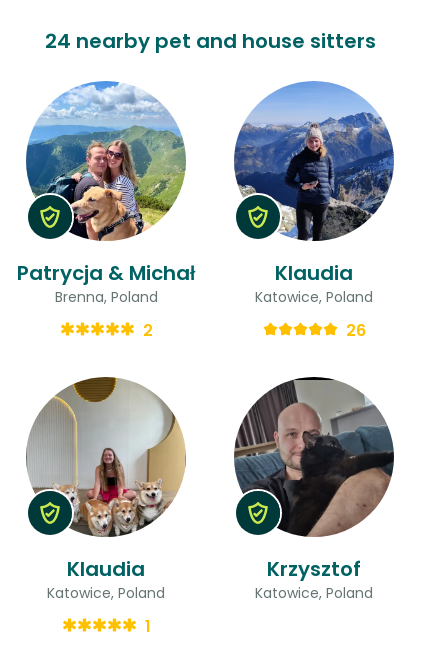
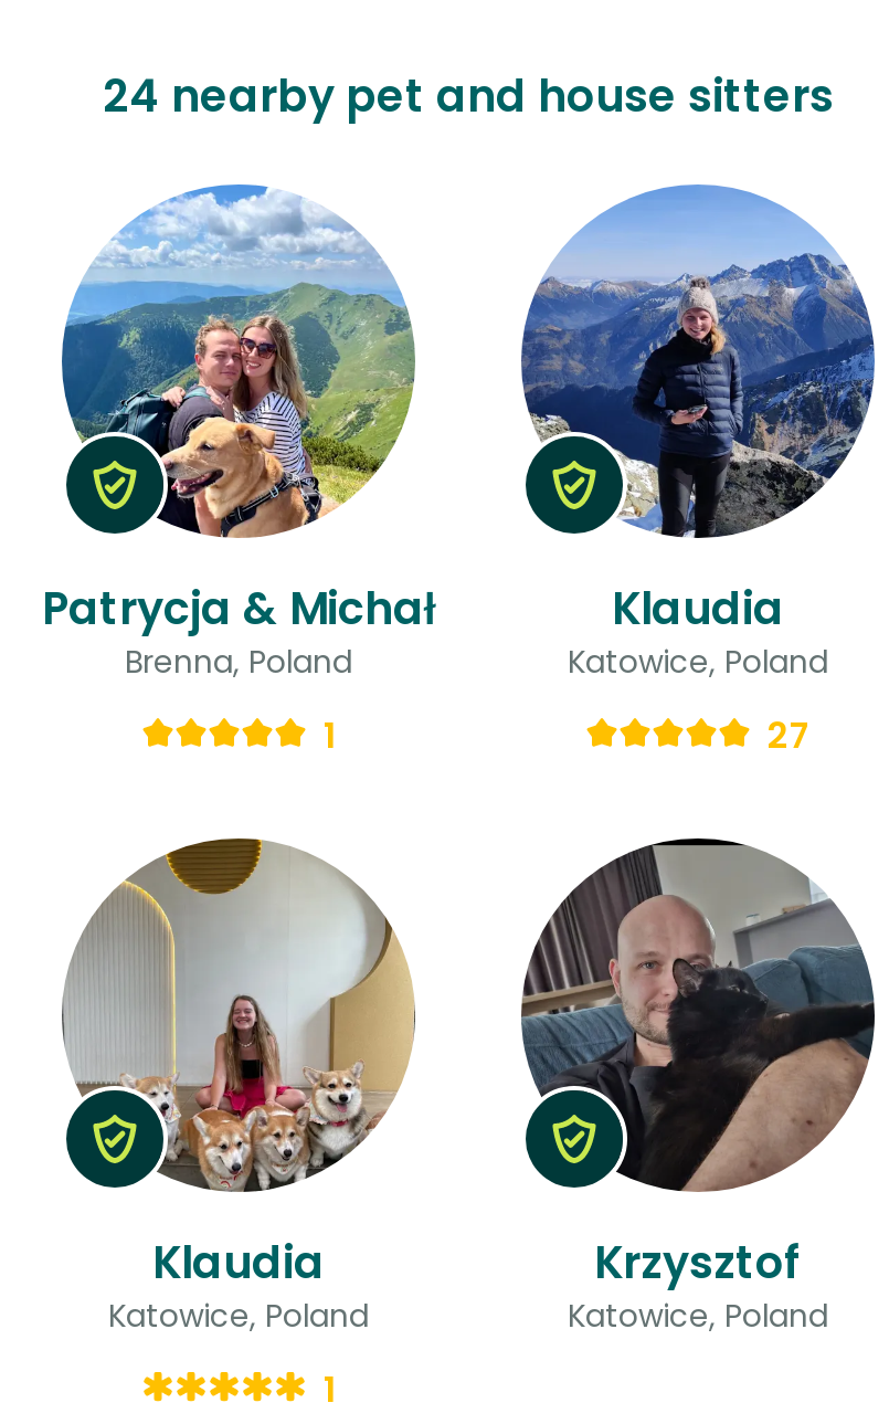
[142,319,152,342] 2 -> [324,709,337,760] 1
[345,319,365,342] 26 -> [768,709,812,760] 27

